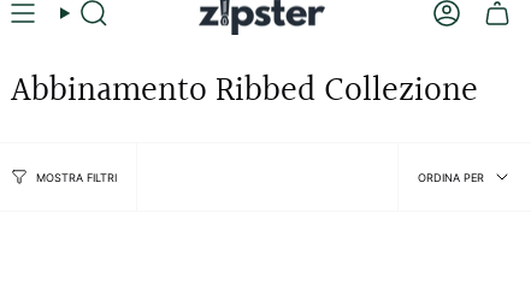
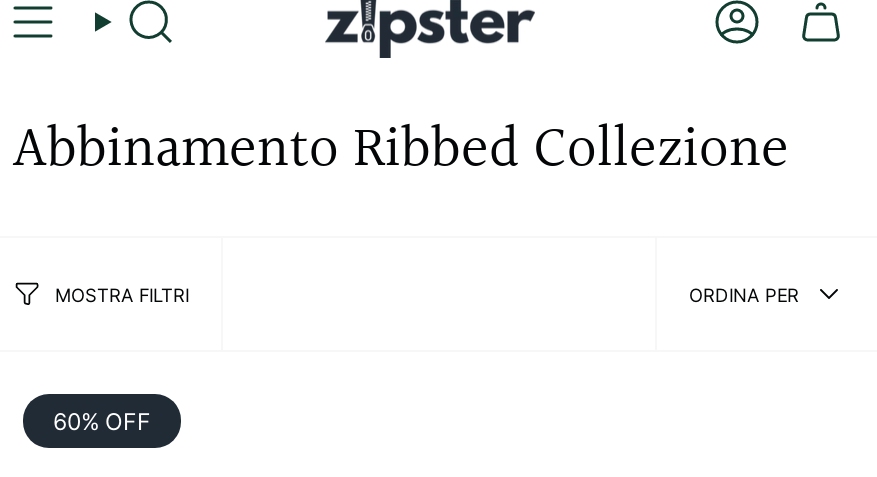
none -> [53,407,151,435] 60% OFF

